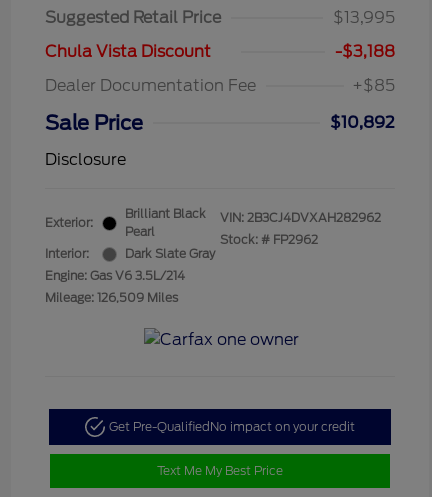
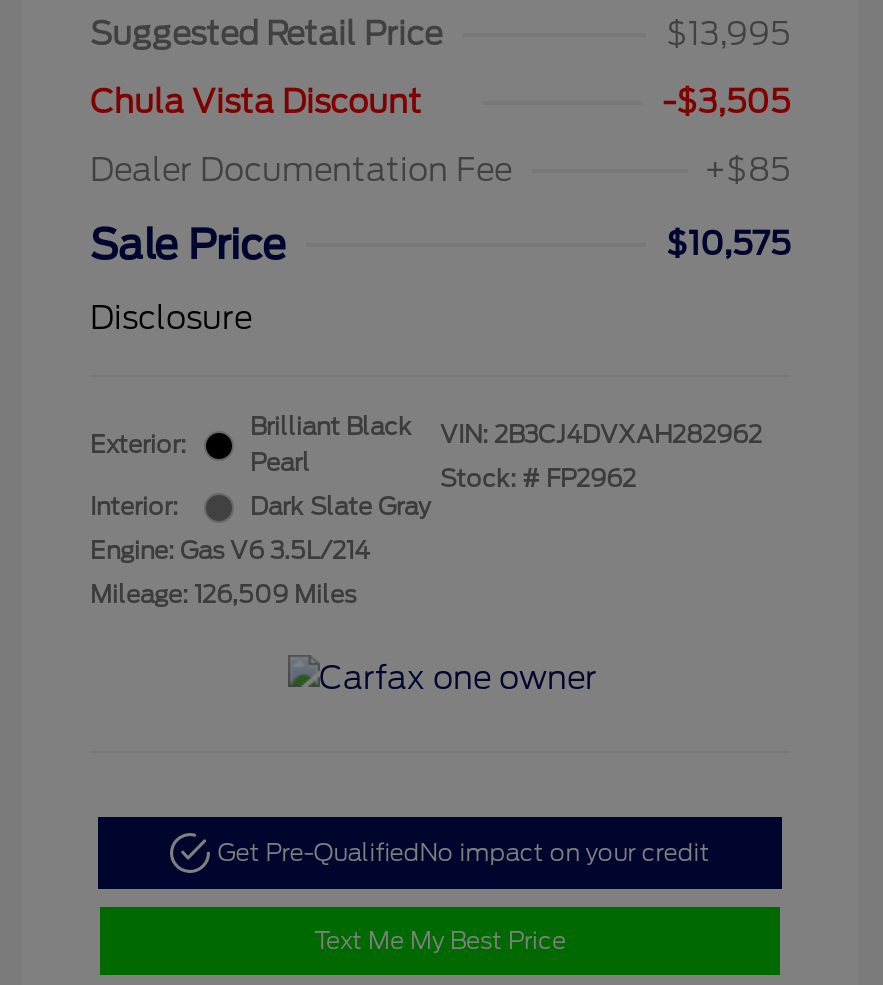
[335,42,395,61] -$3,188 -> [662,83,790,121] -$3,505
[330,113,395,132] $10,892 -> [666,225,790,263] $10,575

